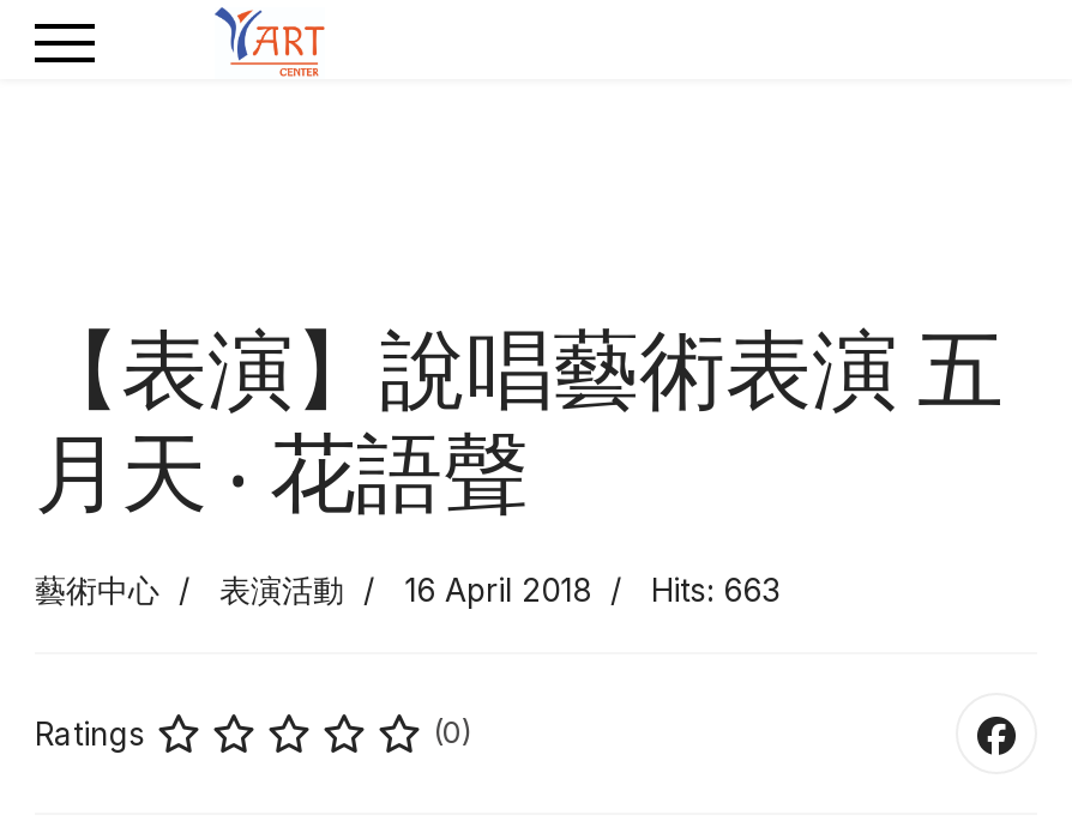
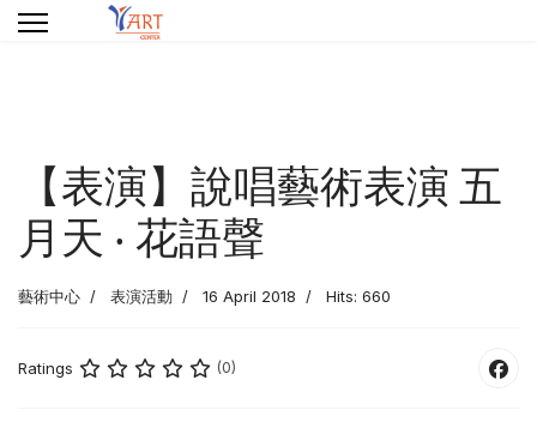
[35,571,781,609] 藝術中心 表演活動 16 April 2018 Hits: 663 -> [18,287,391,306] 藝術中心 表演活動 16 April 2018 Hits: 660

